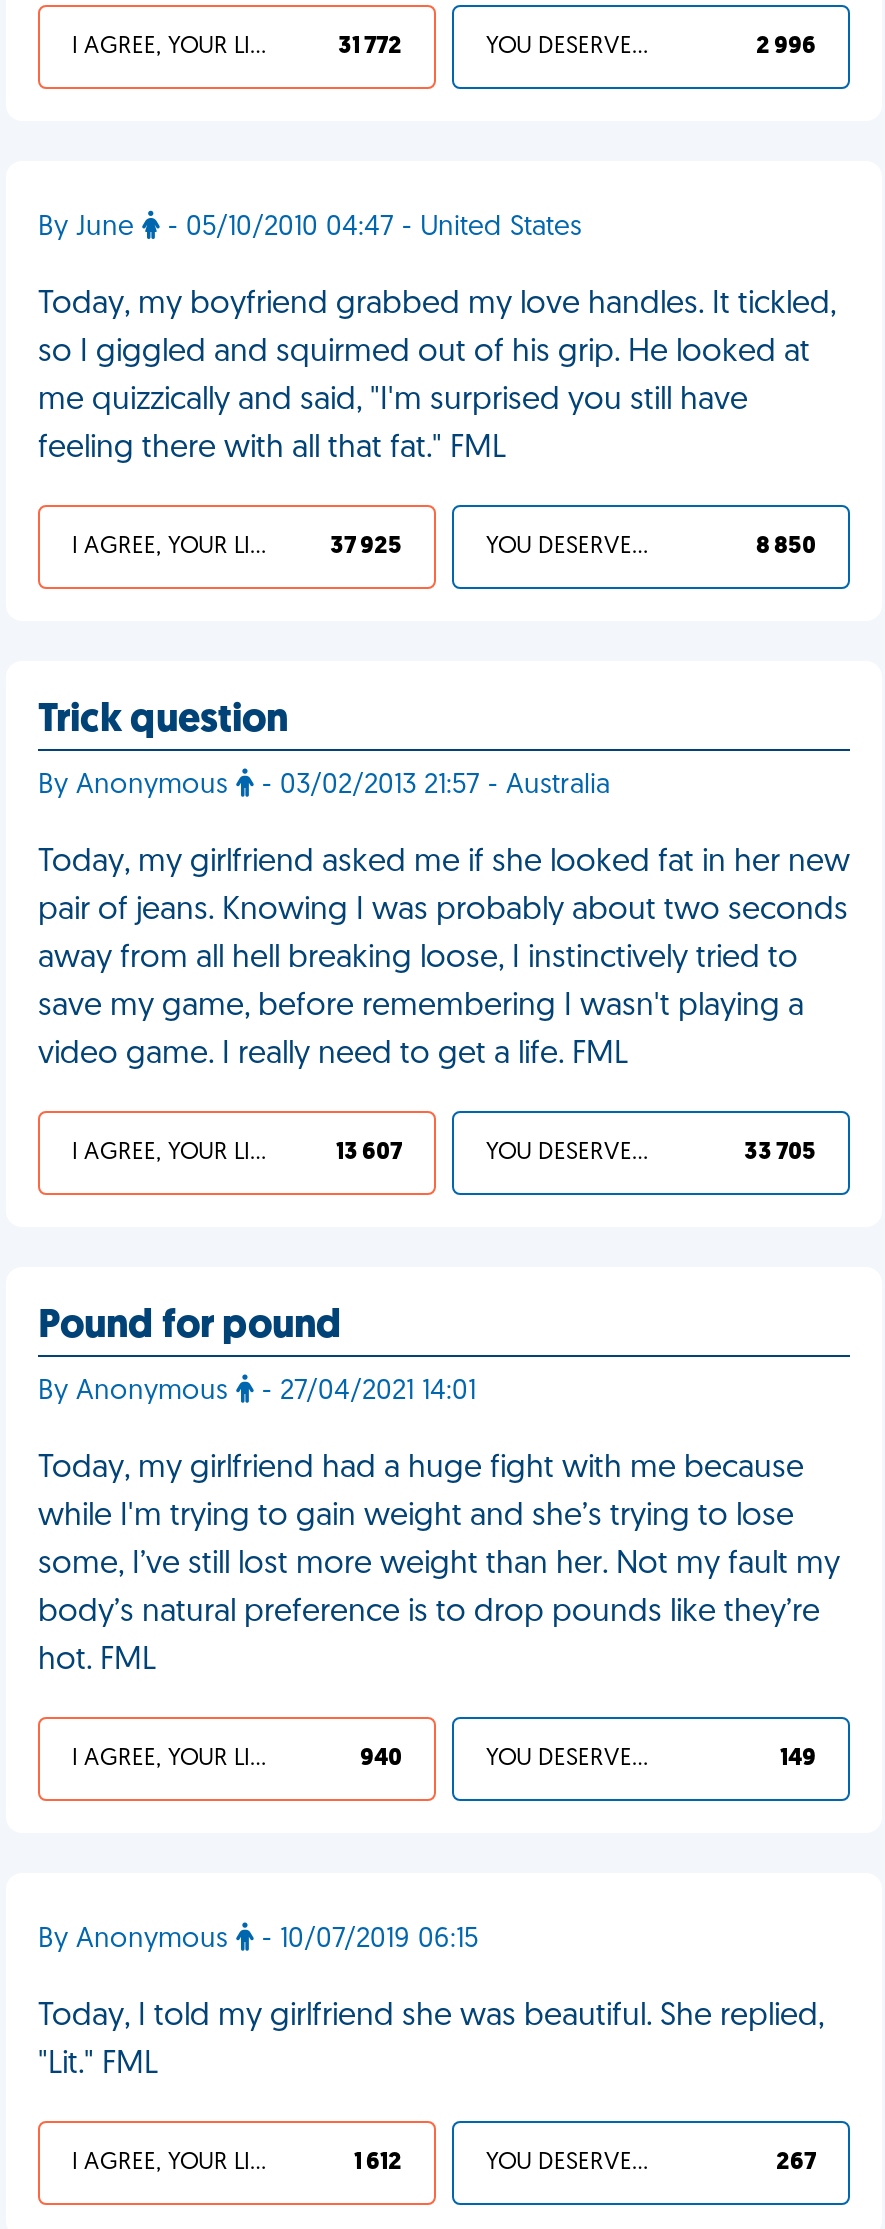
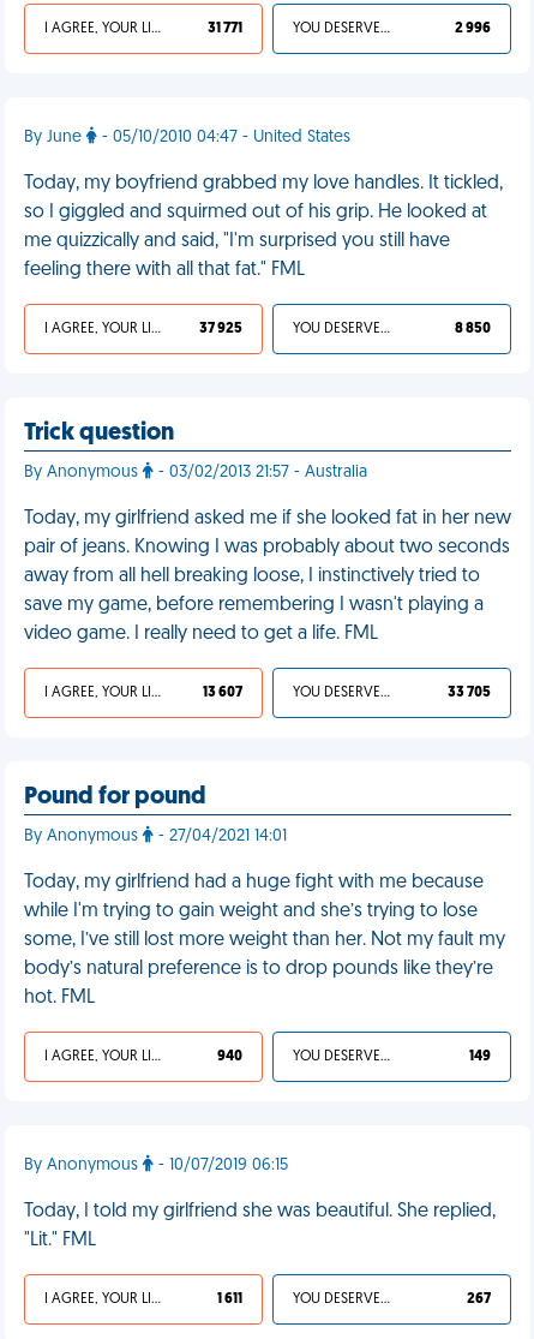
[338,35,402,59] 31 772 -> [208,22,242,36] 31 771
[354,2151,402,2175] 1 612 -> [217,1292,242,1307] 1 611

